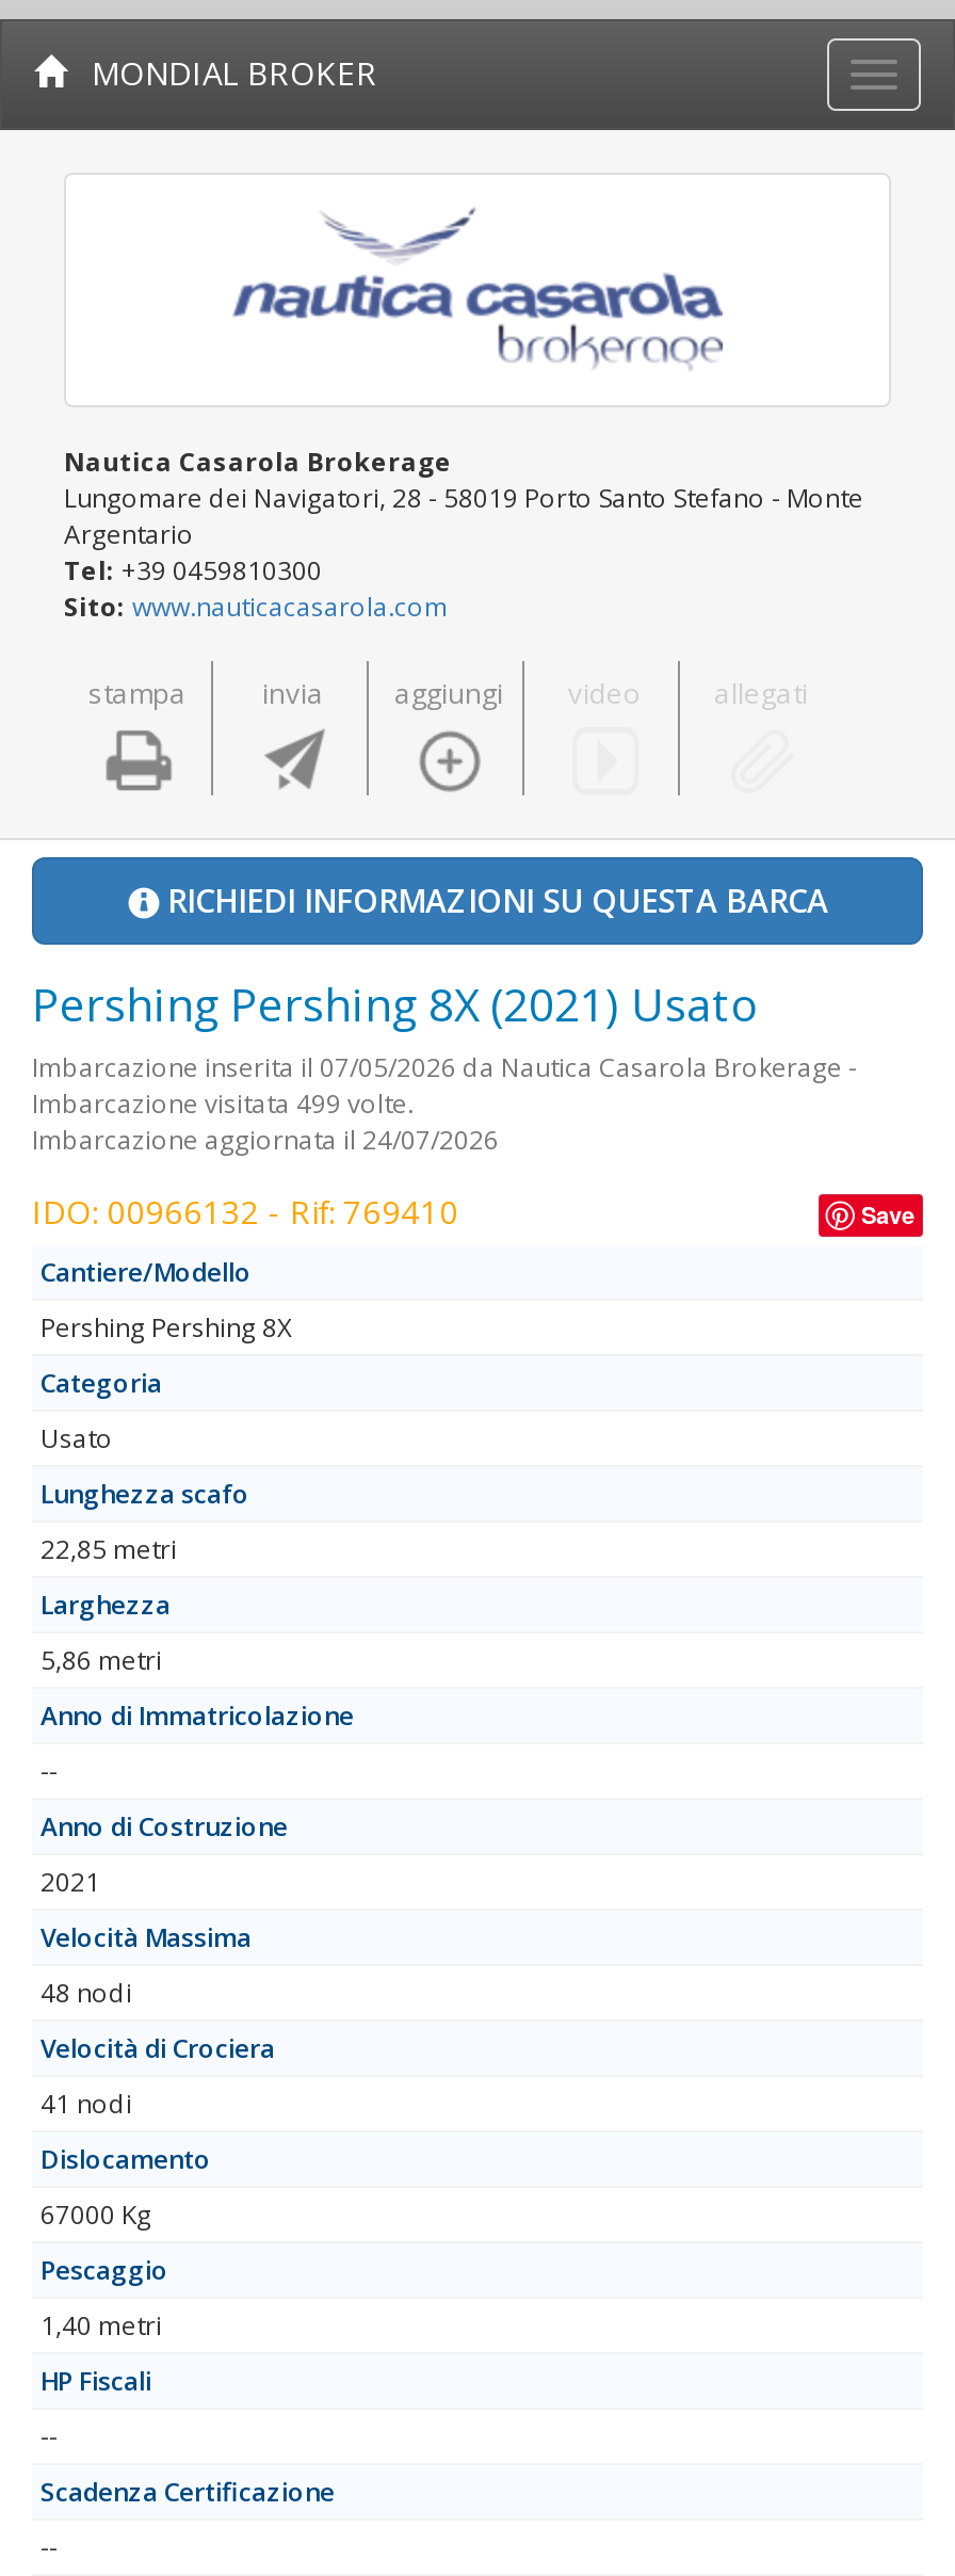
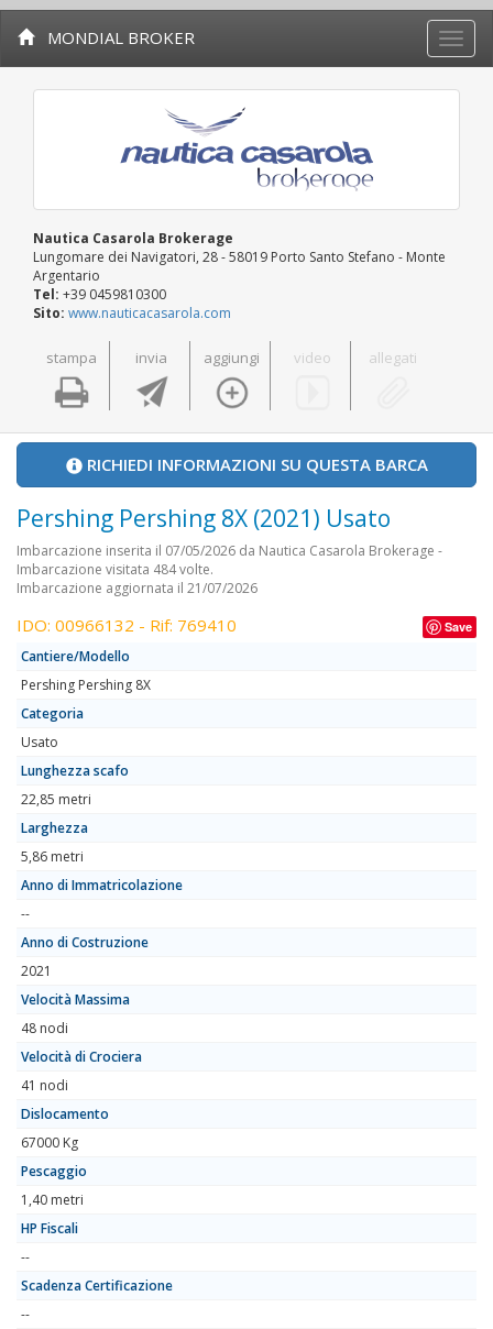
[32,1085,414,1121] Imbarcazione visitata 499 volte. -> [17,560,213,578] Imbarcazione visitata 484 volte.
[32,1121,499,1157] Imbarcazione aggiornata il 24/07/2026 -> [17,578,258,597] Imbarcazione aggiornata il 21/07/2026

